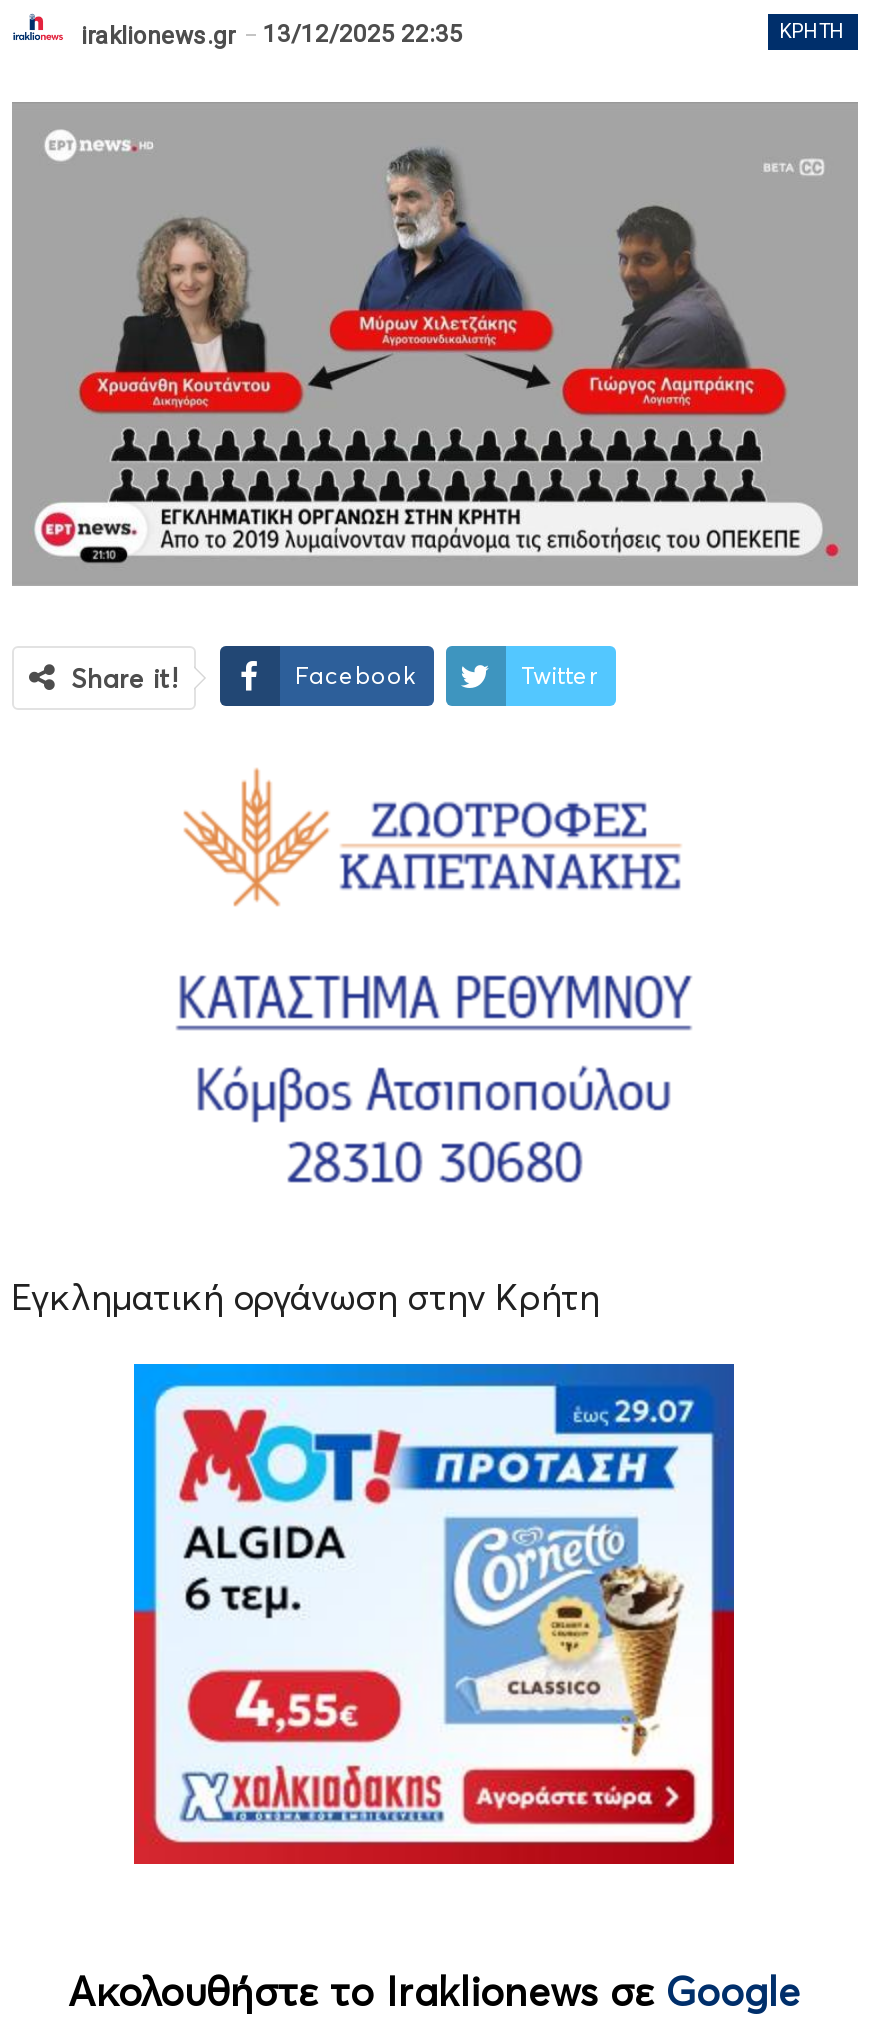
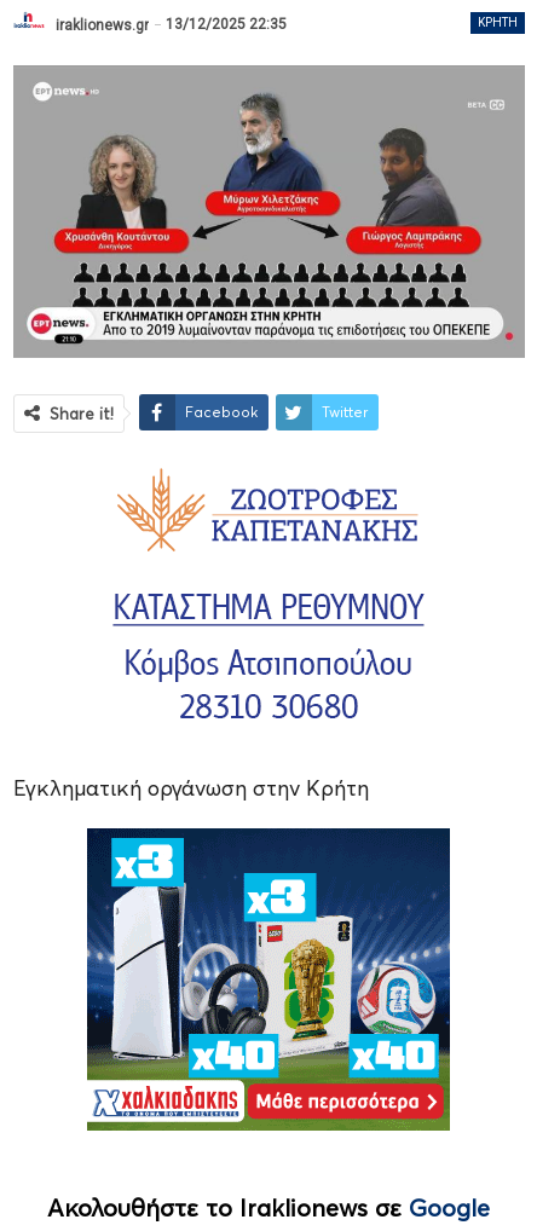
[132,1362,736,1866] [image] -> [86,827,451,1132] [image]

